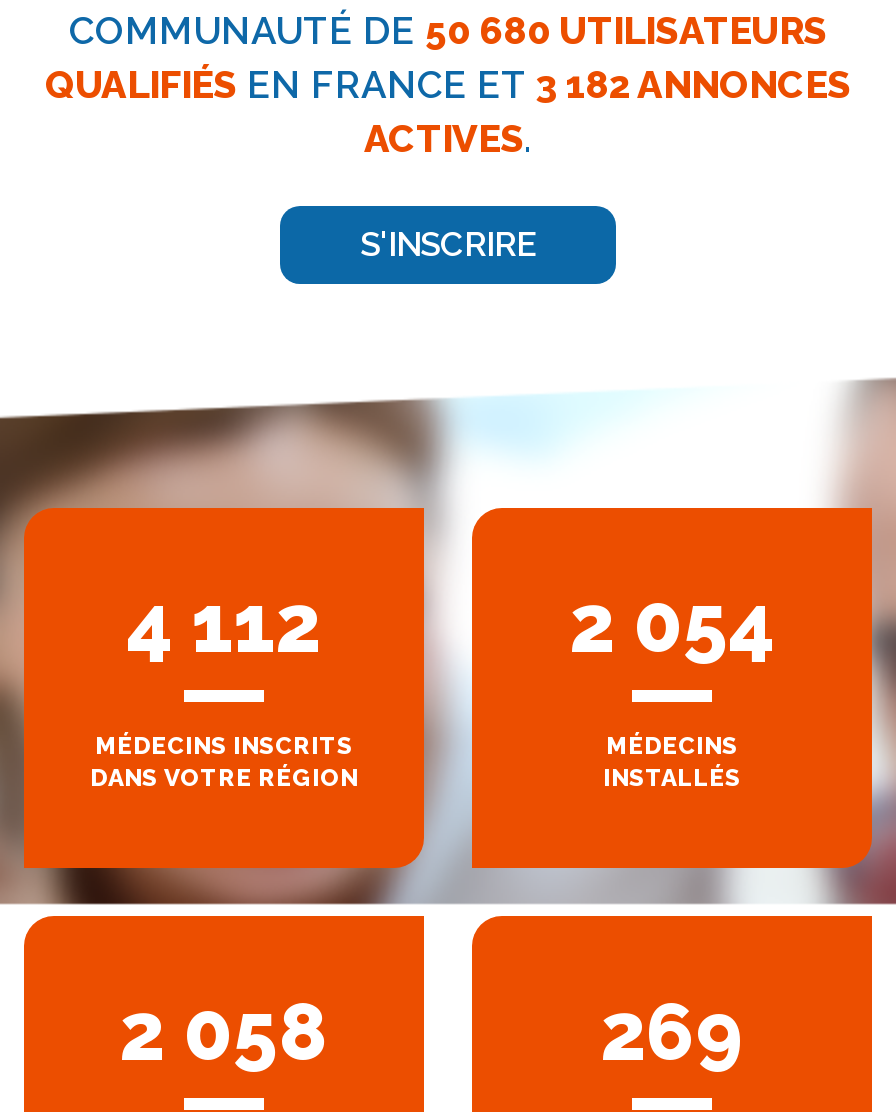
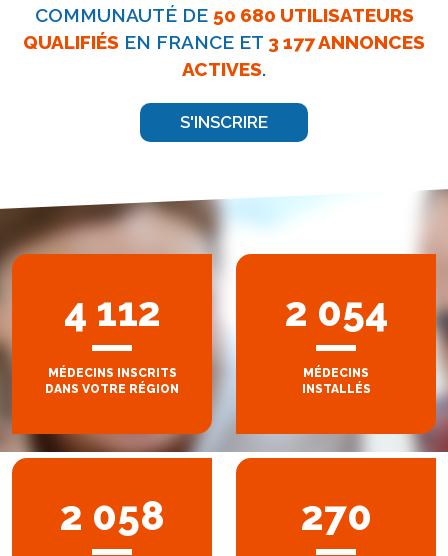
[45,62,851,106] QUALIFIÉS EN FRANCE ET 3 182 ANNONCES -> [23,31,425,53] QUALIFIÉS EN FRANCE ET 3 177 ANNONCES
[600,984,744,1078] 269 -> [300,492,371,539] 270

